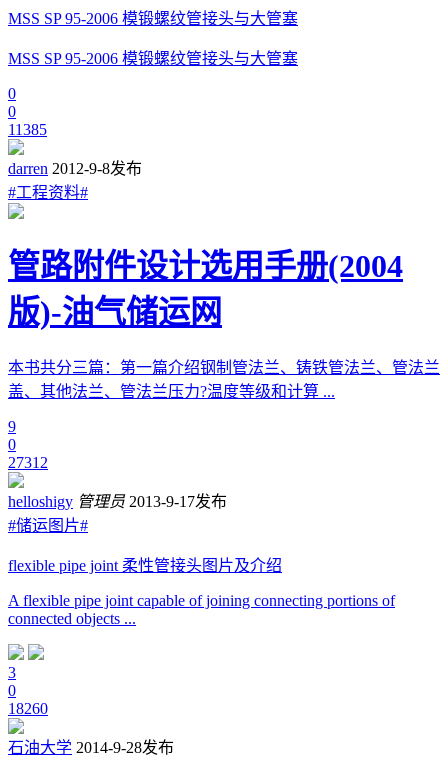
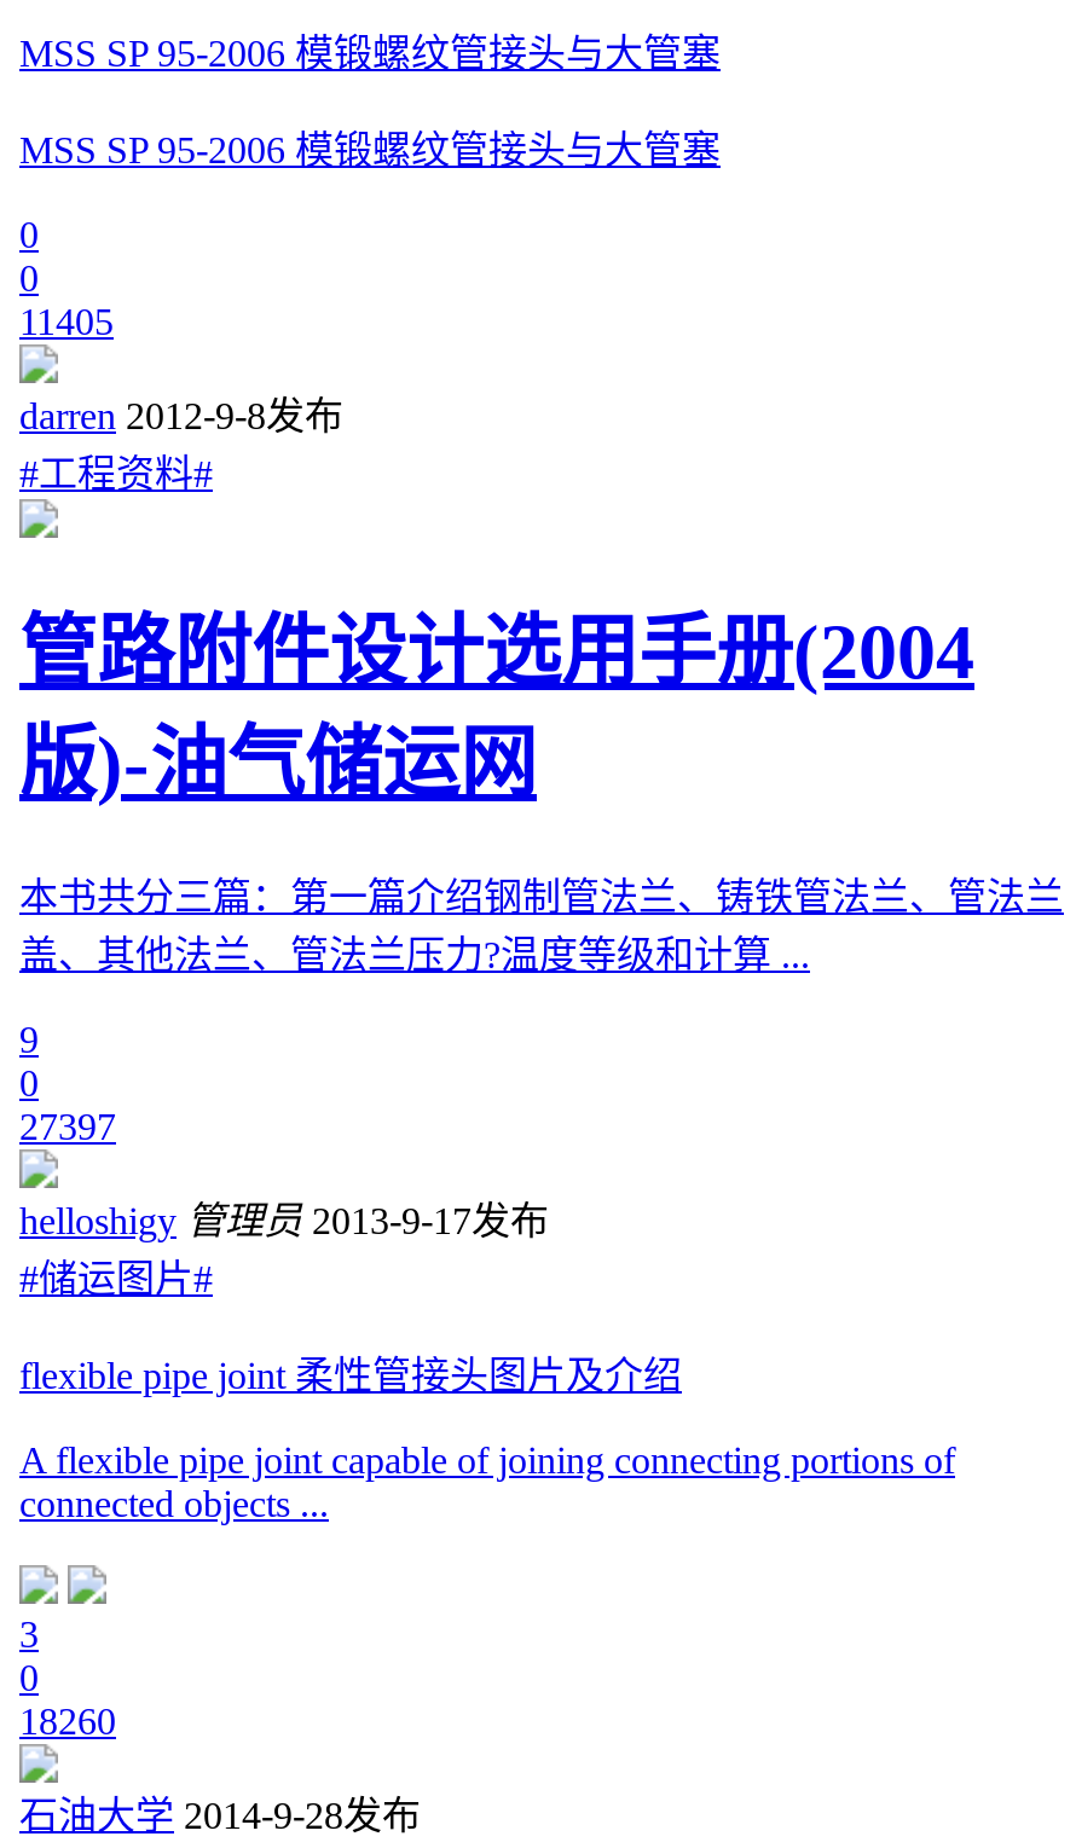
[8,121,47,138] 11385 -> [19,301,114,342] 11405
[8,454,48,471] 27312 -> [19,1106,116,1147] 27397

